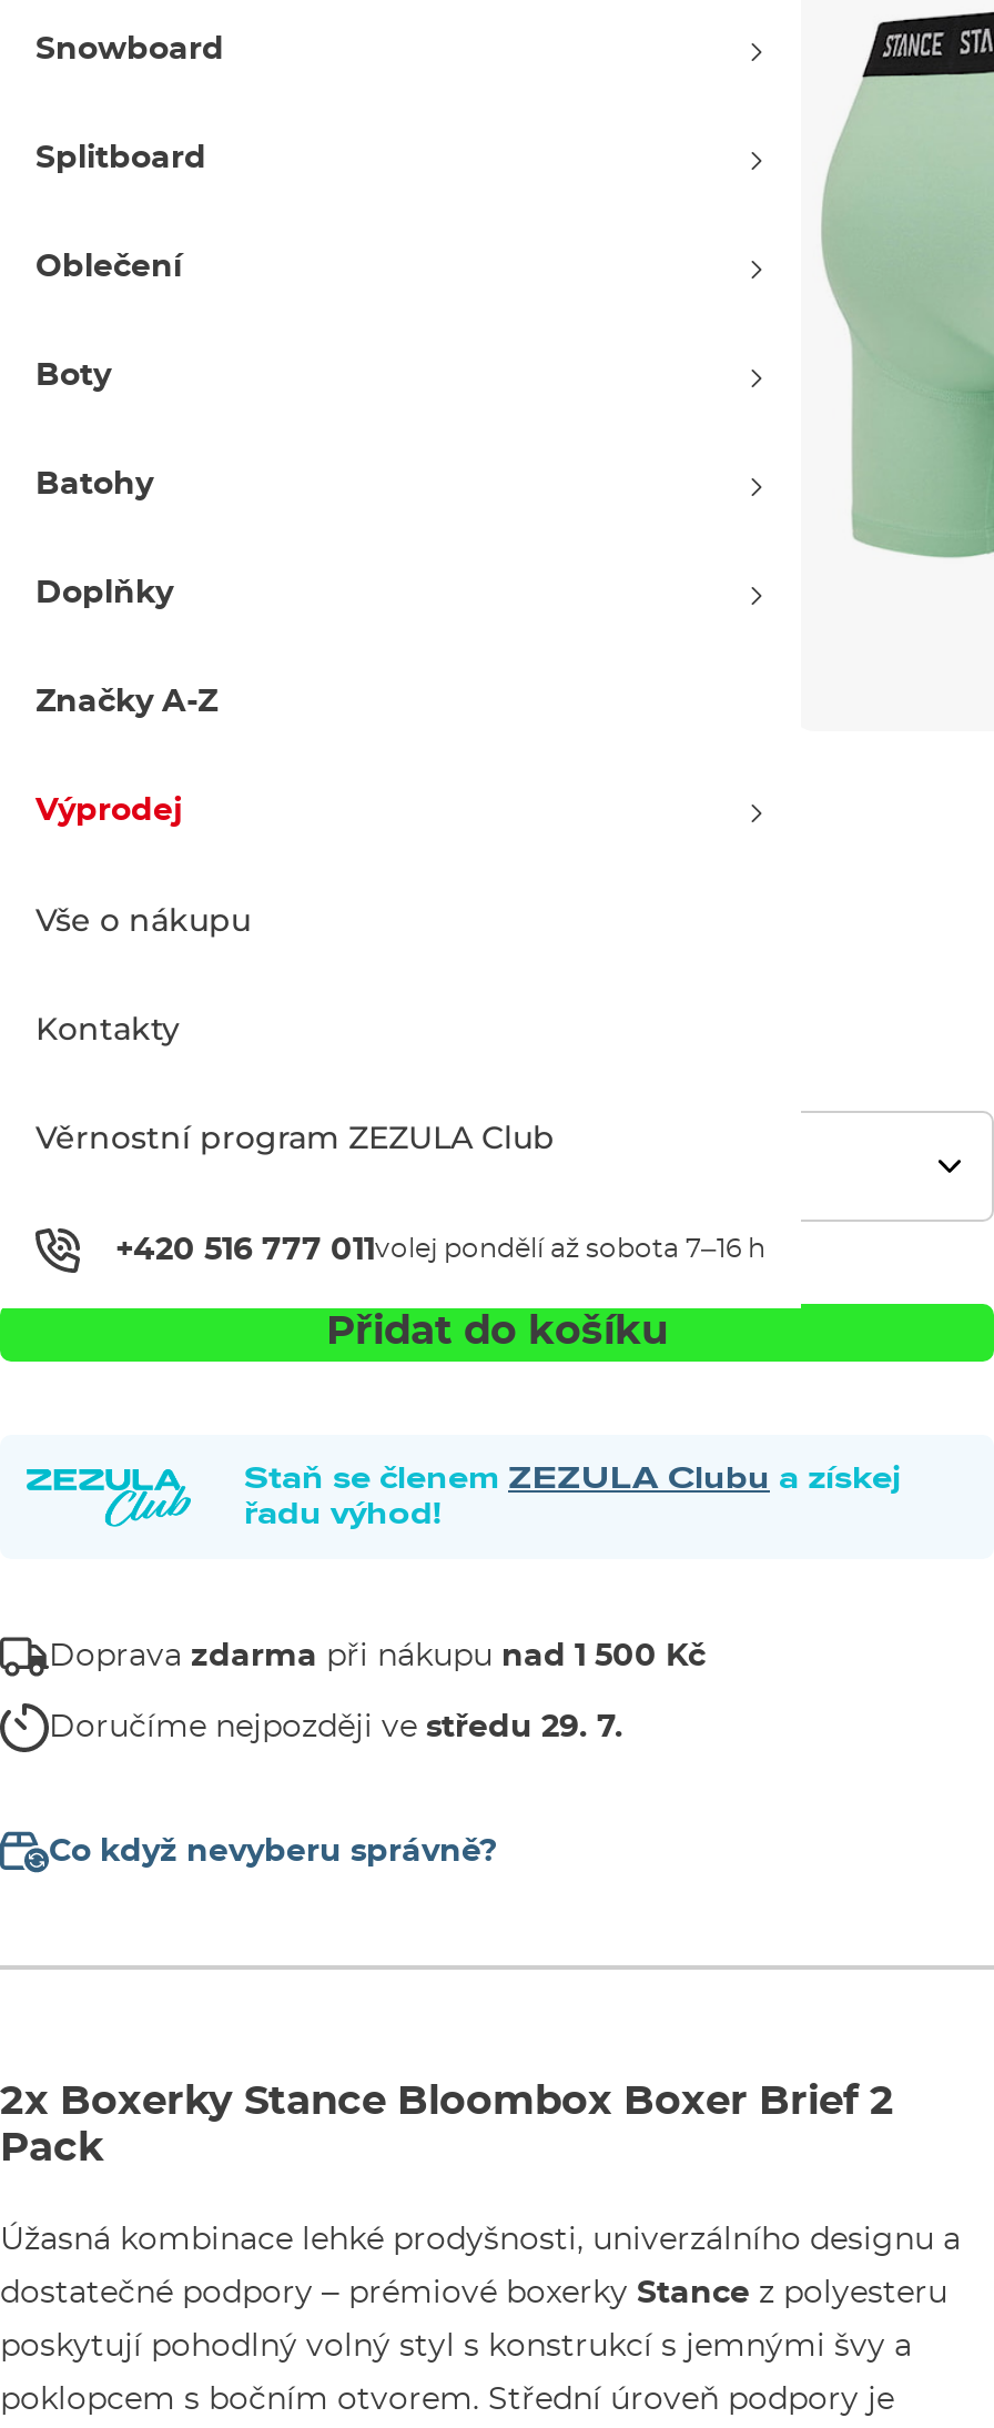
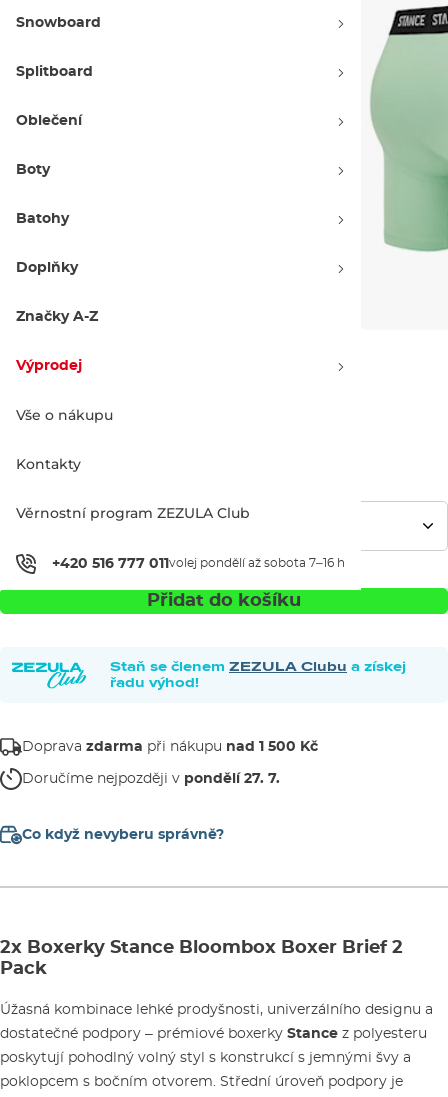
[49,1712,623,1743] Doručíme nejpozději ve středu 29. 7. -> [22,772,280,786] Doručíme nejpozději v pondělí 27. 7.

